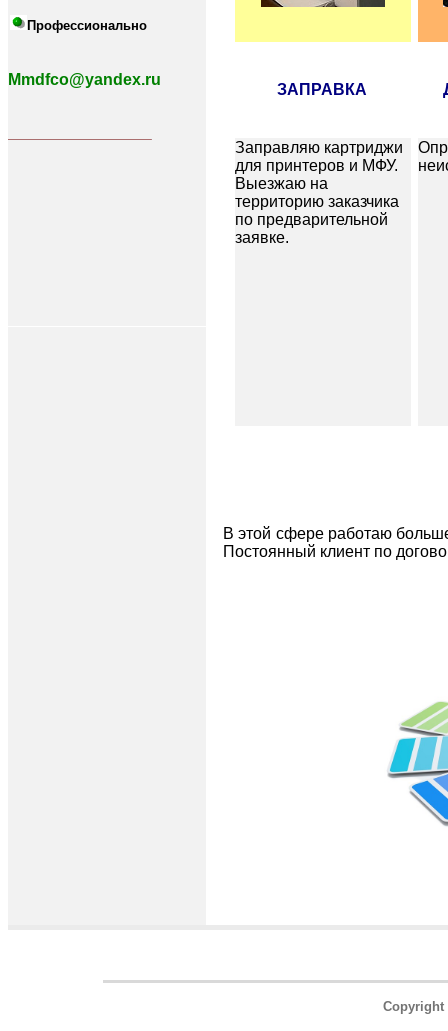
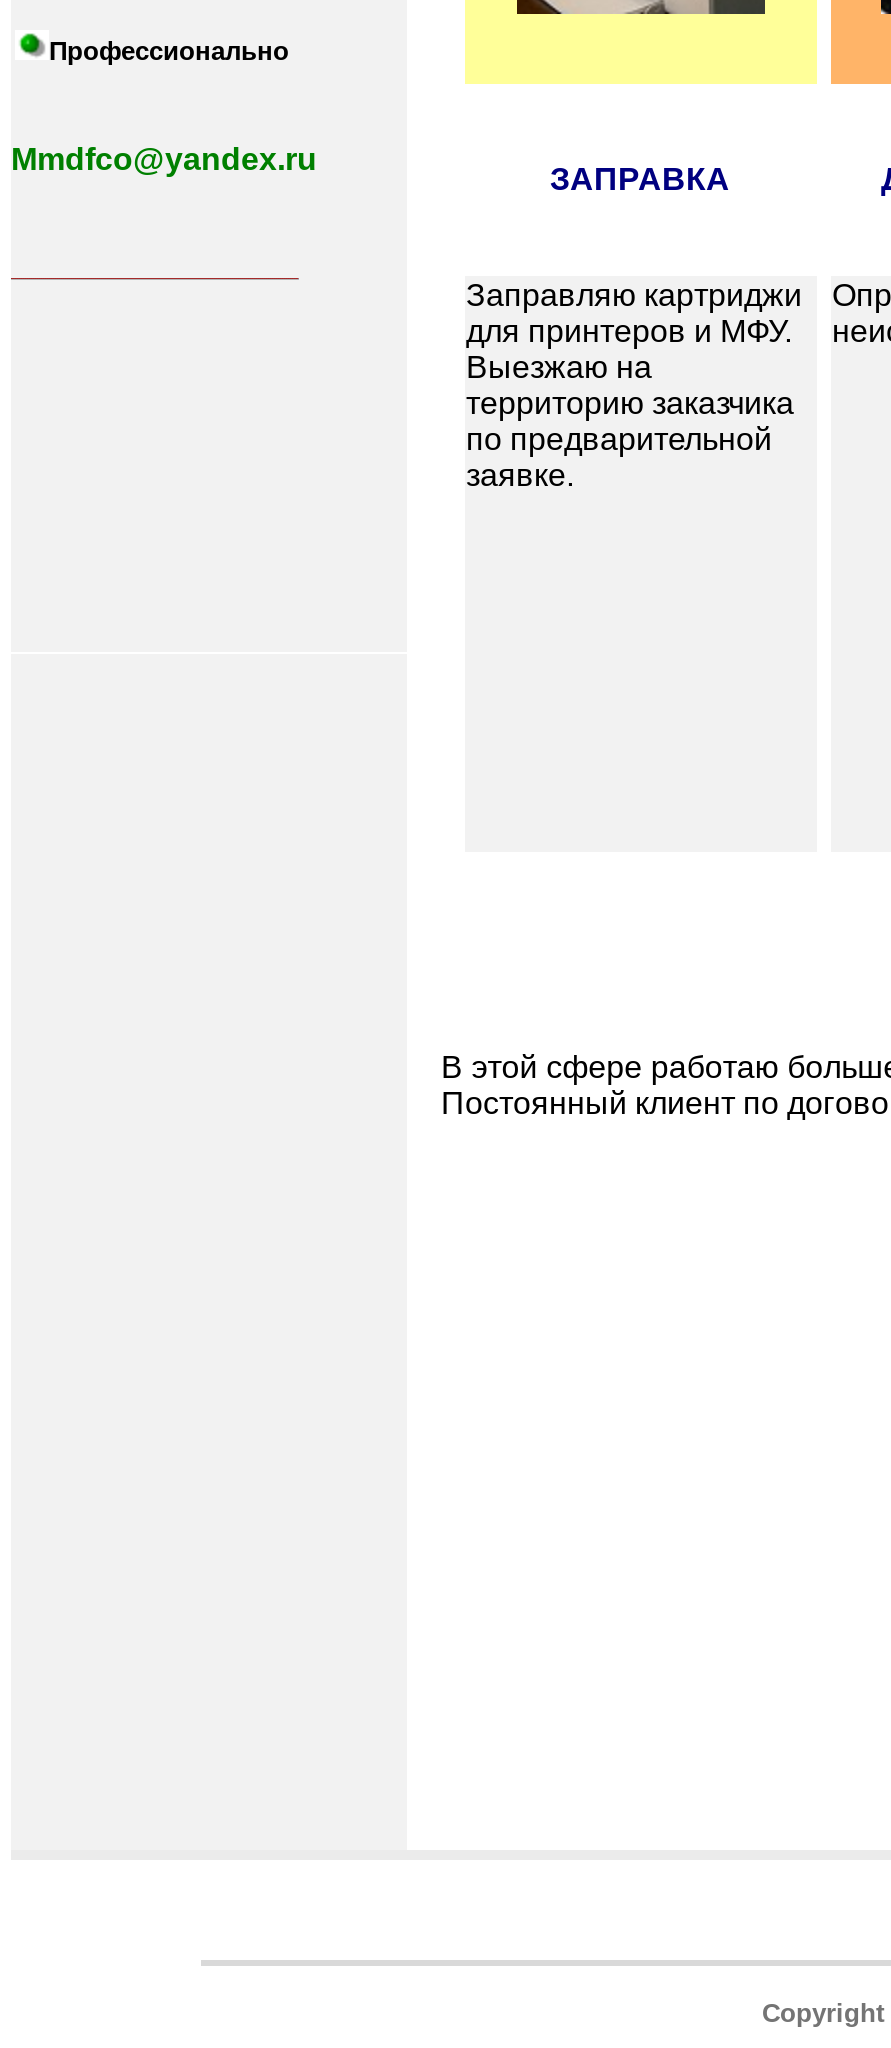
[387,701,445,827] [image] -> none

